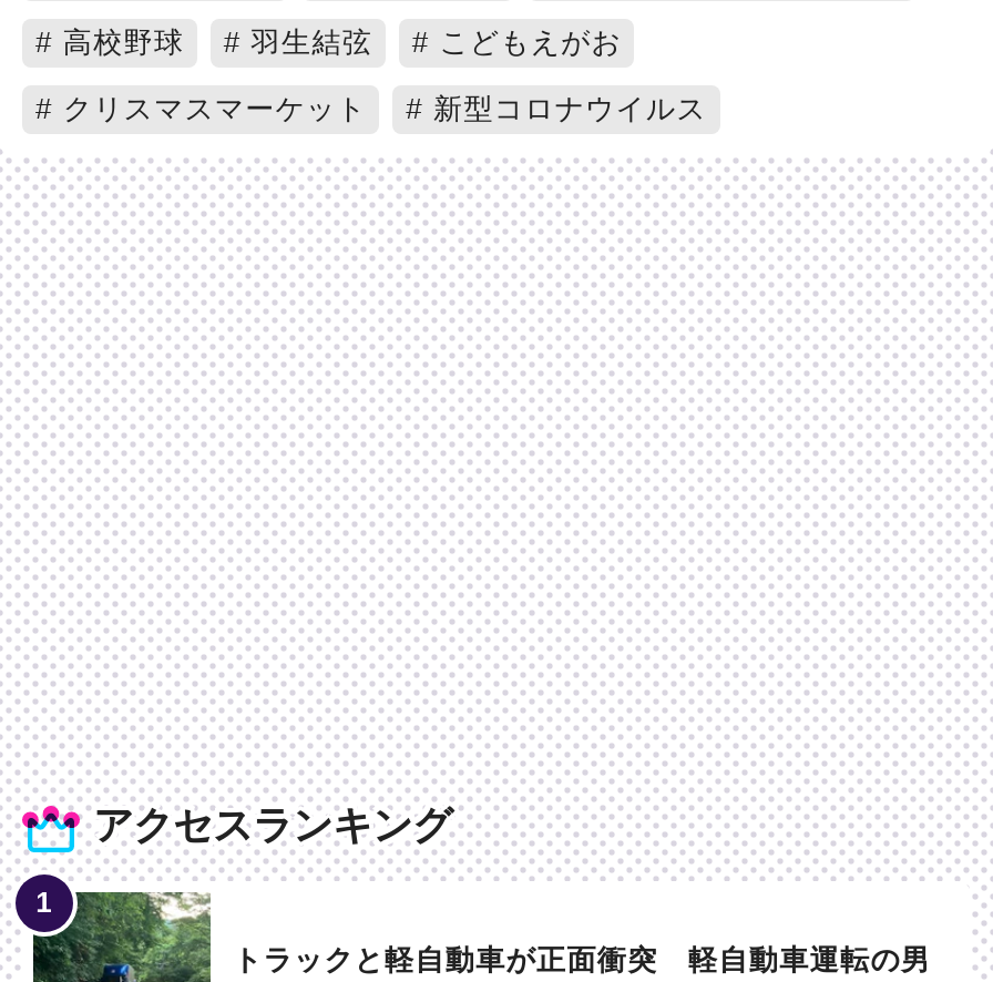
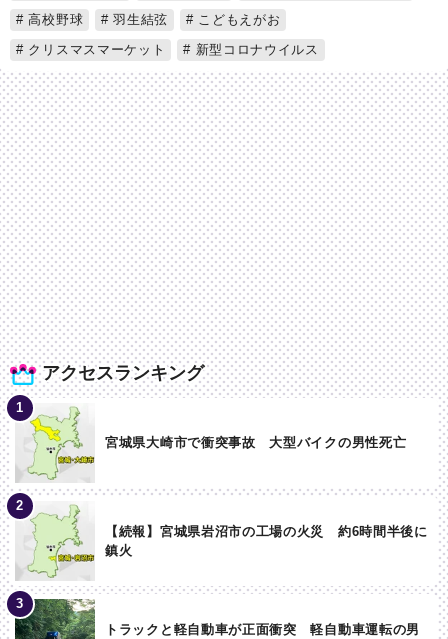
none -> [6,492,428,581] [image] | 【続報】宮城県岩沼市の工場の火災 約6時間半後に | 鎮火
none -> [10,404,406,482] [image] | 宮城県大崎市で衝突事故 大型バイクの男性死亡

